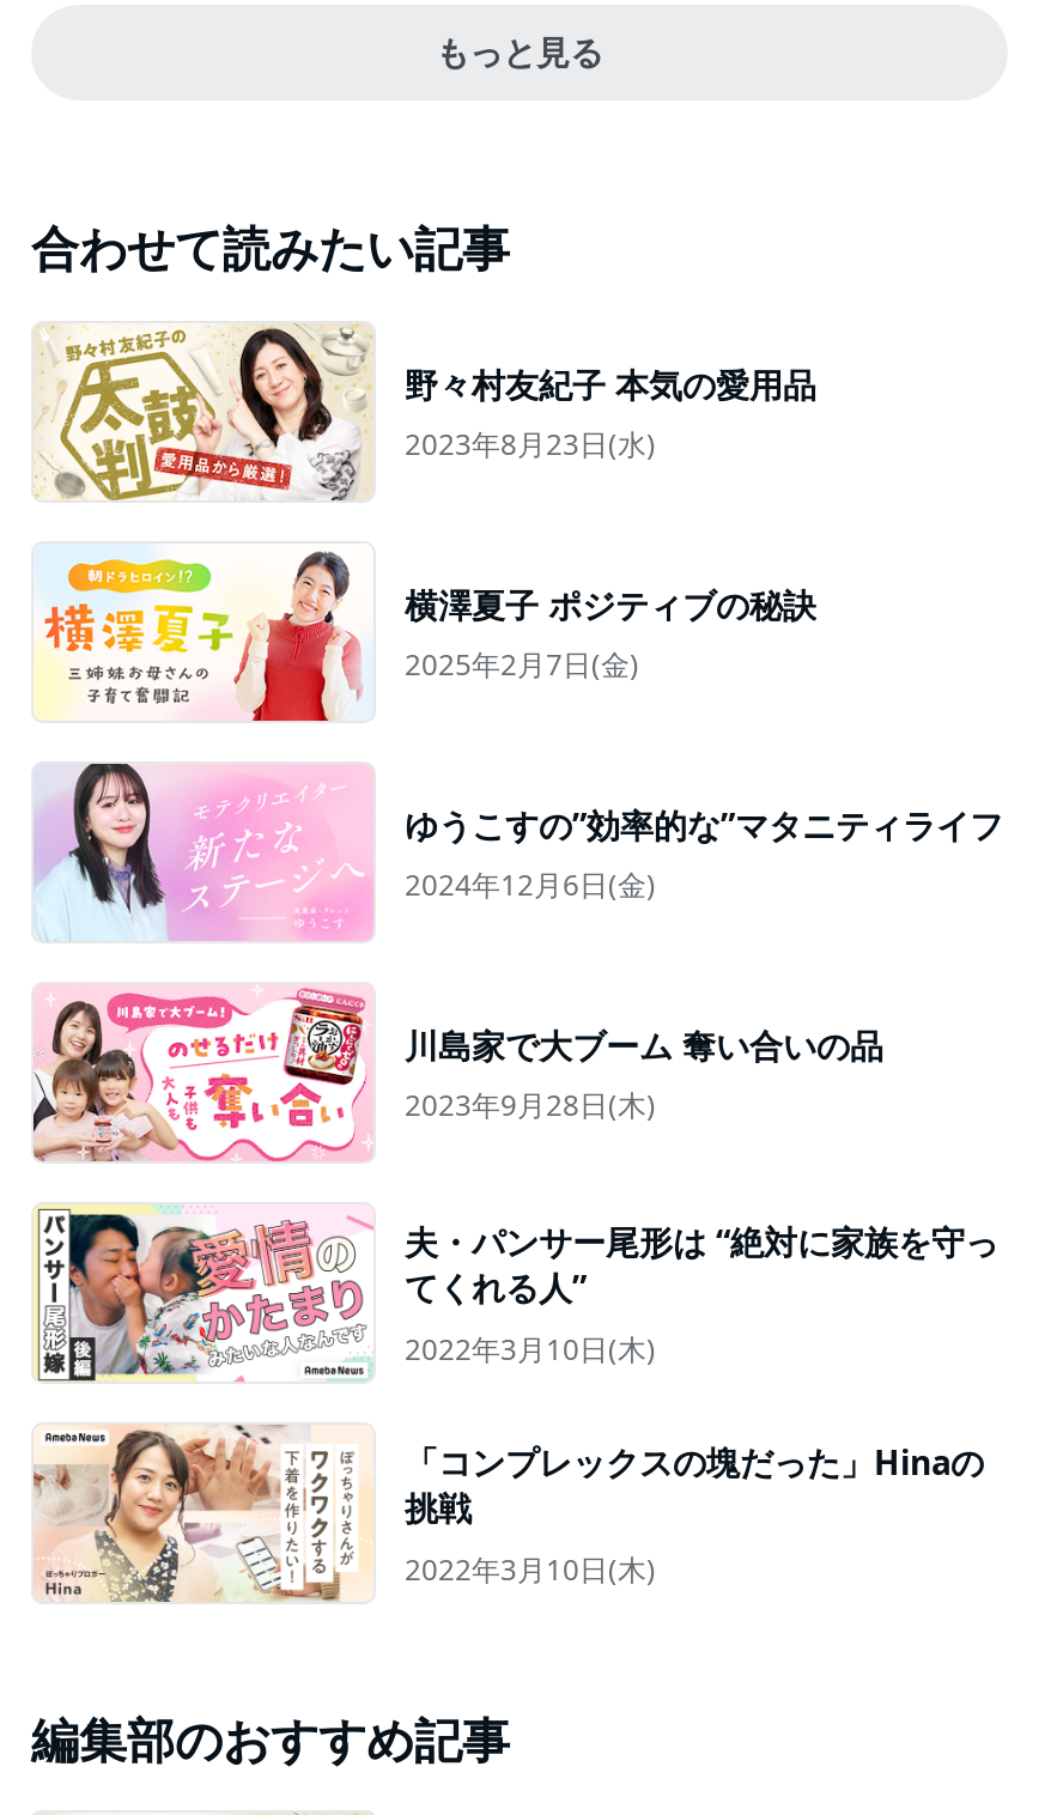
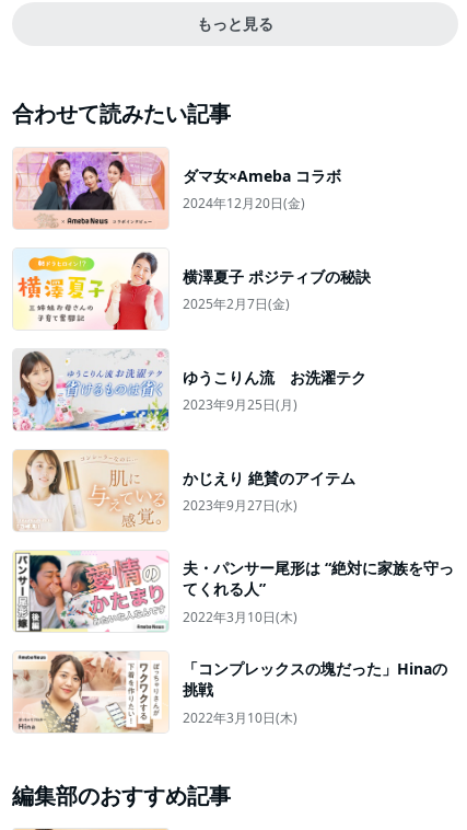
[38,323,816,503] [image] | 野々村友紀子 本気の愛用品 | 2023年8月23日(水) -> [15,150,341,229] [image] | ダマ女×Ameba コラボ | 2024年12月20日(金)
[34,761,1003,941] [image] | ゆうこすの”効率的な”マタニティライフ | 2024年12月6日(金) -> [12,349,366,431] [image] | ゆうこりん流 お洗濯テク | 2023年9月25日(月)
[31,984,883,1164] [image] | 川島家で大ブーム 奪い合いの品 | 2023年9月28日(木) -> [13,449,355,531] [image] | かじえり 絶賛のアイテム | 2023年9月27日(水)

